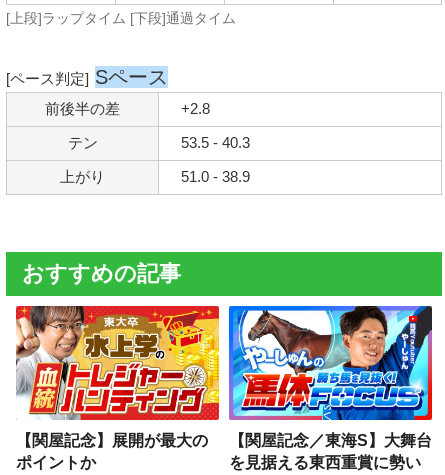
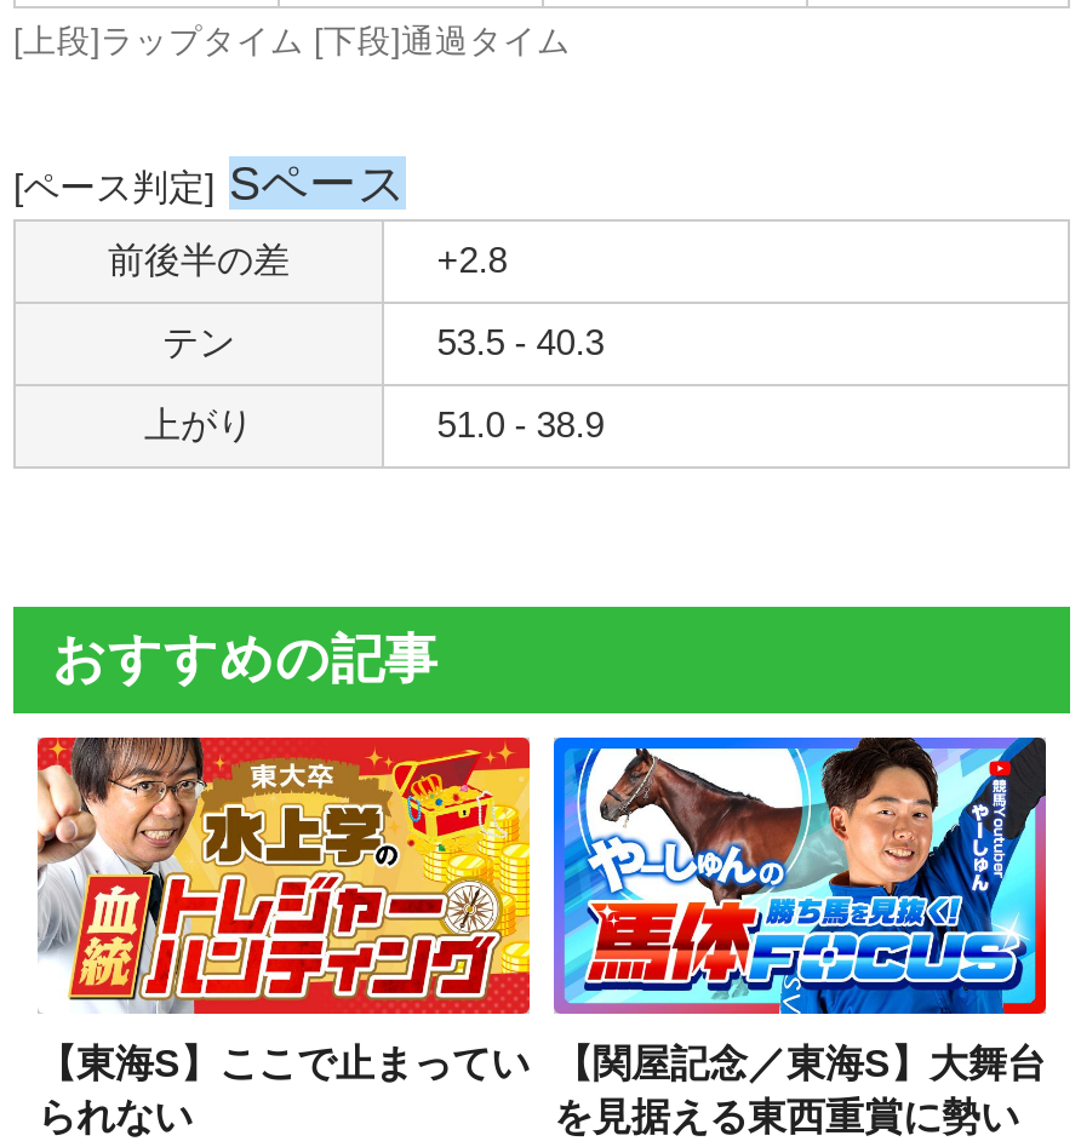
[16,432,208,471] 【関屋記念】展開が最大の | ポイントか -> [38,1044,530,1138] 【東海S】ここで止まってい | られない

